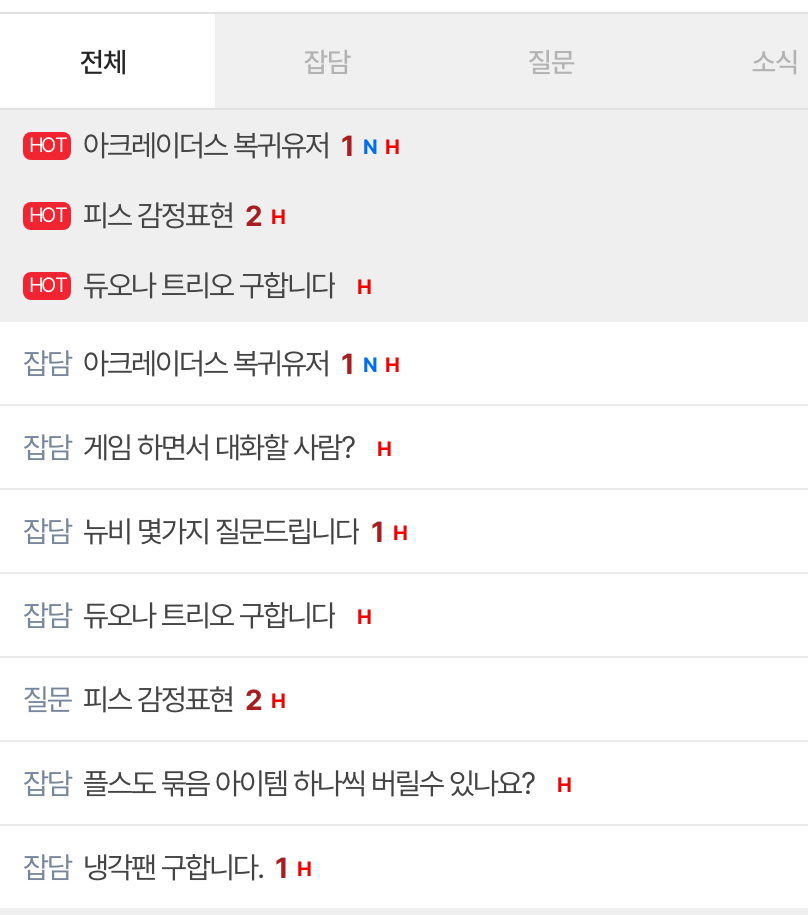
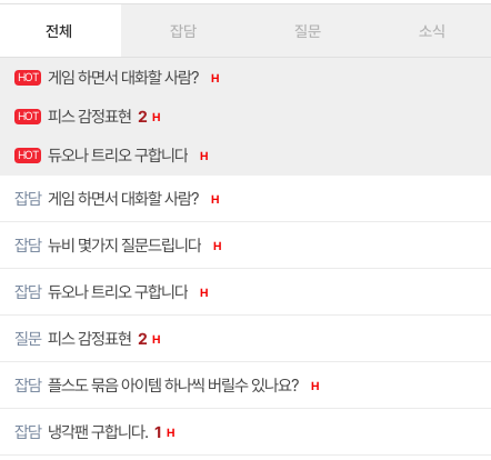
[83,125,397,163] 아크레이더스 복귀유저 1 N H -> [48,66,218,87] 게임 하면서 대화할 사람? | H
[23,343,397,382] 잡담 아크레이더스 복귀유저 1 N H -> none
[23,511,405,550] 잡담 뉴비 몇가지 질문드립니다 1 H -> [14,234,220,256] 잡담 뉴비 몇가지 질문드립니다 | H

